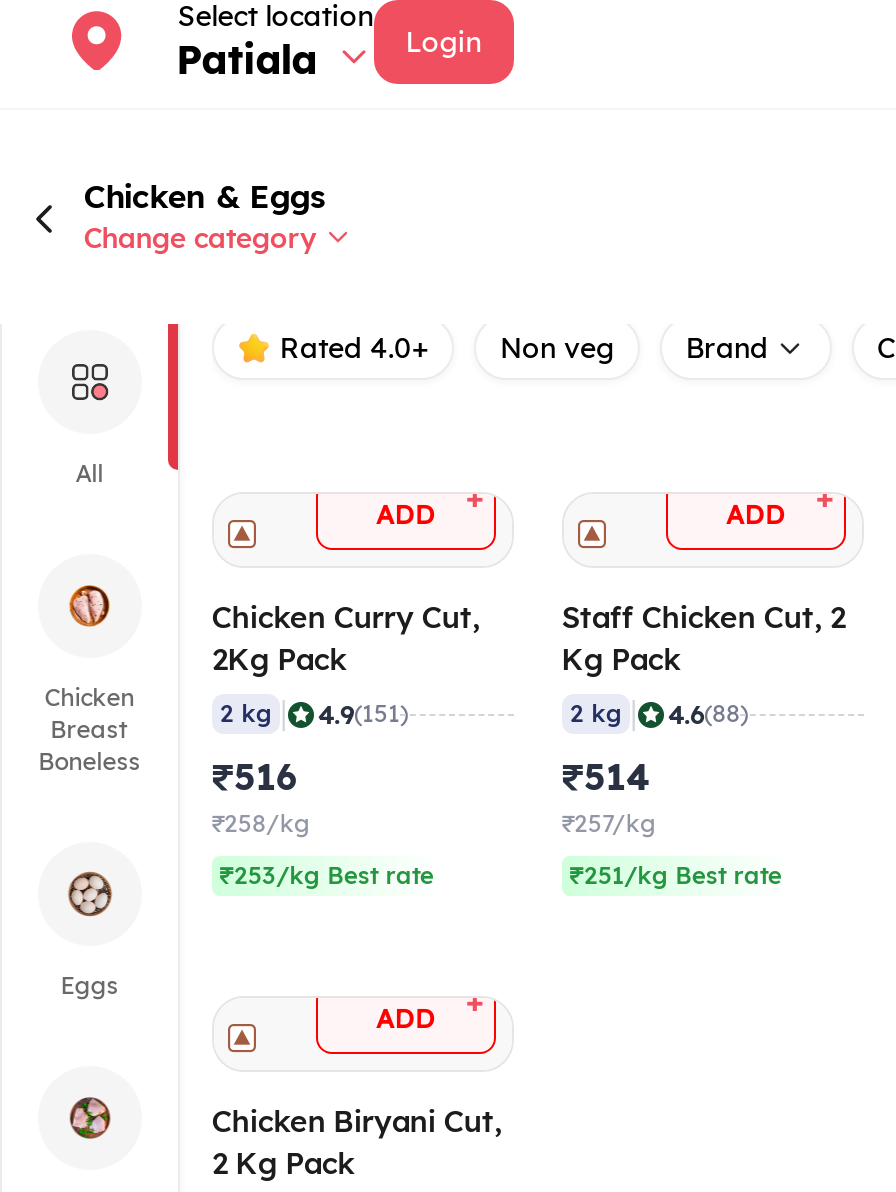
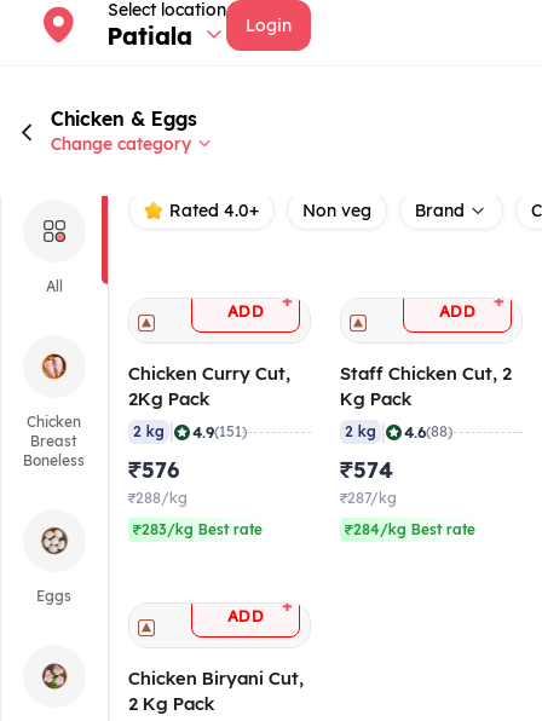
[212,754,310,840] ₹516 | ₹258/kg -> [128,456,188,508] ₹576 | ₹288/kg
[562,754,656,840] ₹514 | ₹257/kg -> [340,456,397,508] ₹574 | ₹287/kg
[220,860,434,892] ₹253/kg Best rate -> [133,520,263,540] ₹283/kg Best rate
[570,860,782,892] ₹251/kg Best rate -> [345,520,475,540] ₹284/kg Best rate

